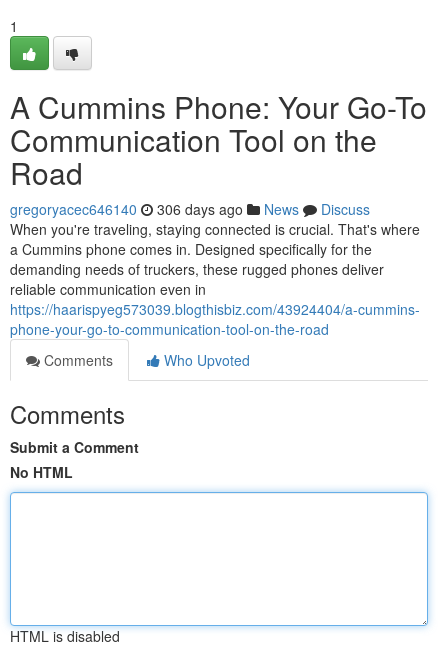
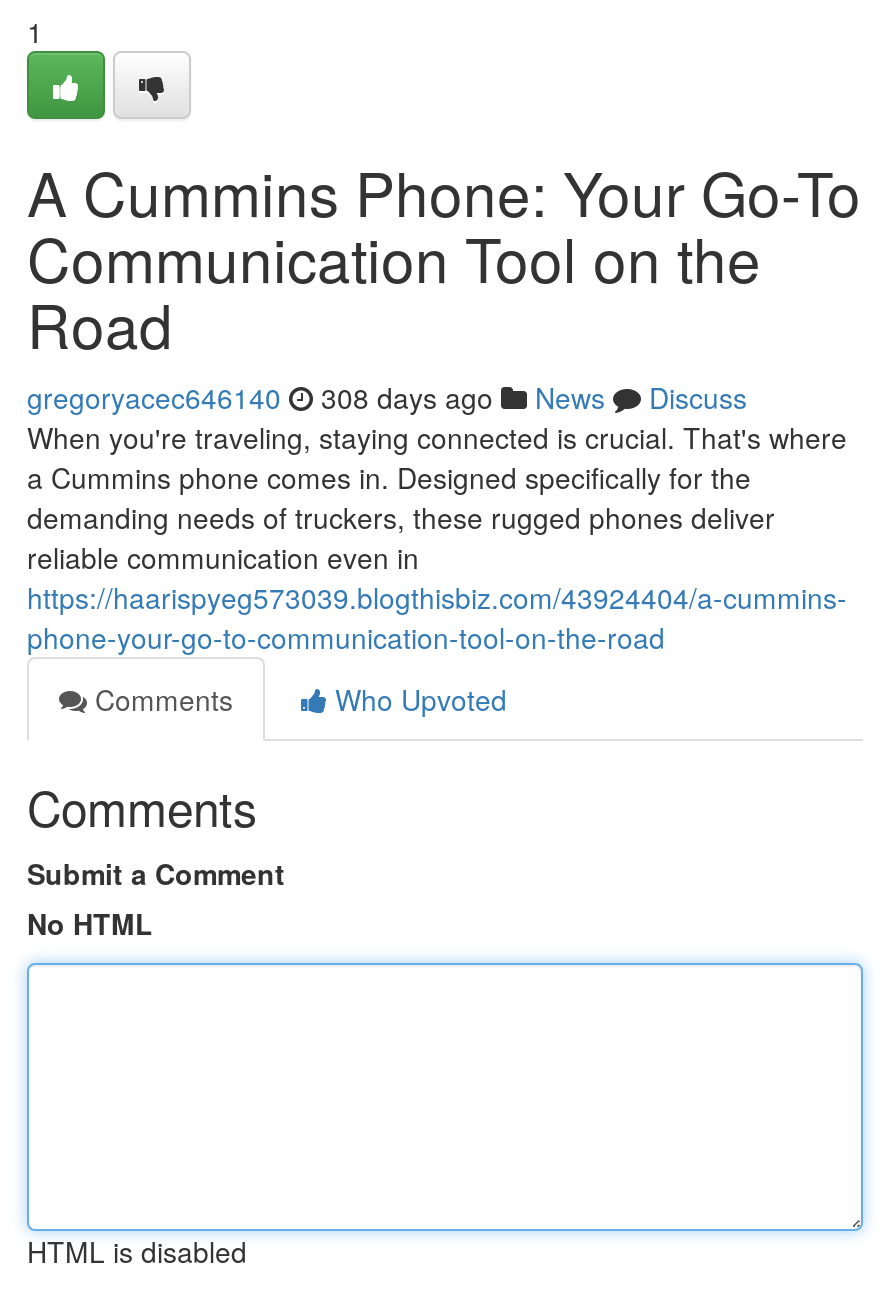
[10,199,370,219] gregoryacec646140 306 days ago News Discuss -> [27,377,747,417] gregoryacec646140 308 days ago News Discuss

